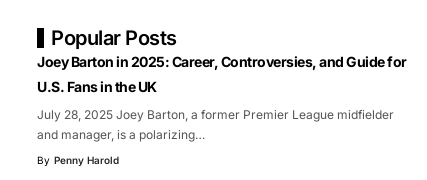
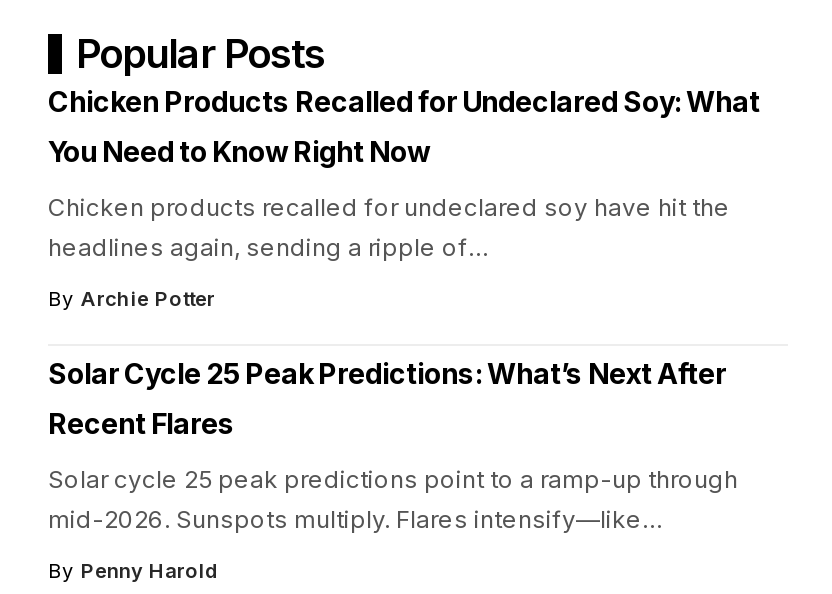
[37,52,406,141] Joey Barton in 2025: Career, Controversies, and Guide for | U.S. Fans in the UK | July 28, 2025 Joey Barton, a former Premier League midfielder | and manager, is a polarizing … -> [48,83,760,533] Chicken Products Recalled for Undeclared Soy: What | You Need to Know Right Now | Chicken products recalled for undeclared soy have hit the | headlines again, sending a ripple of… | By Archie Potter | Solar Cycle 25 Peak Predictions: What’s Next After | Recent Flares | Solar cycle 25 peak predictions point to a ramp-up through | mid-2026. Sunspots multiply. Flares intensify—like…

